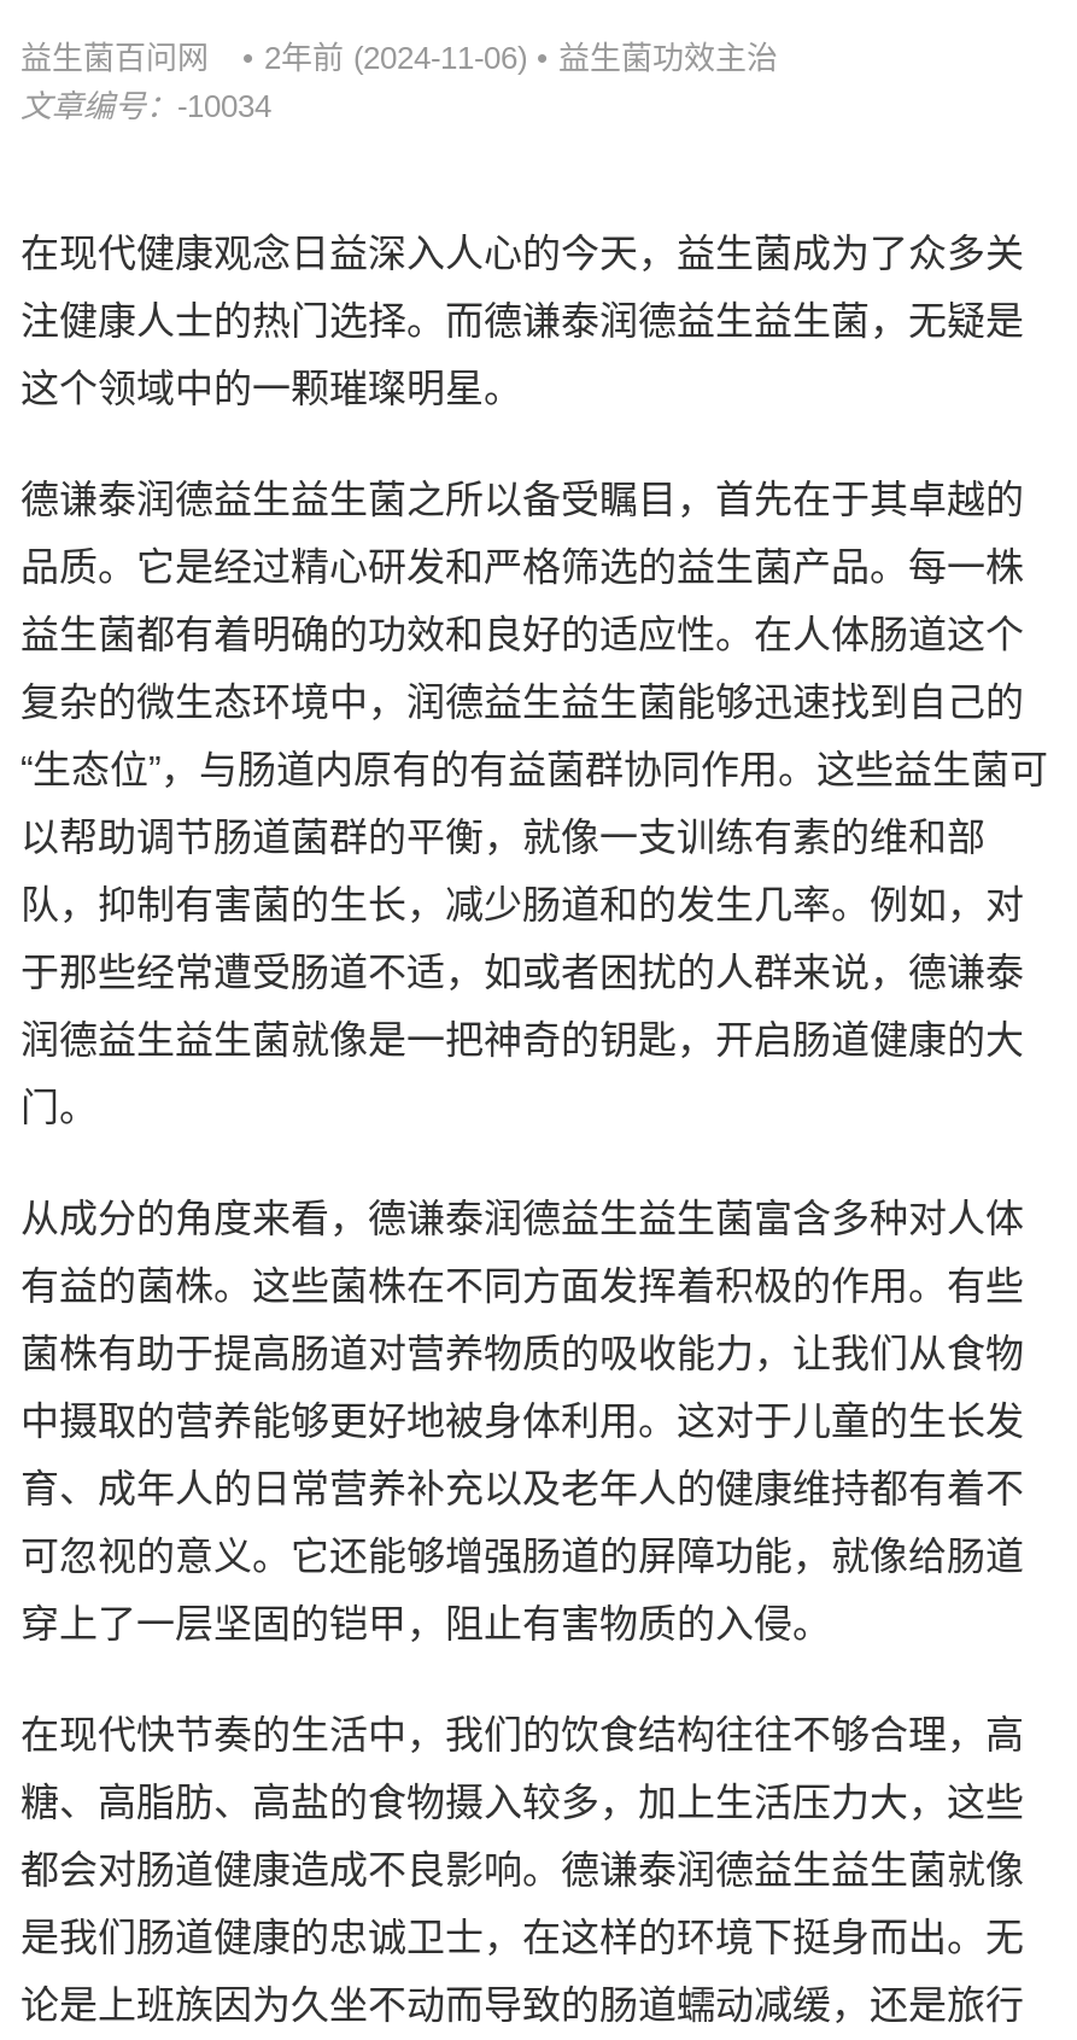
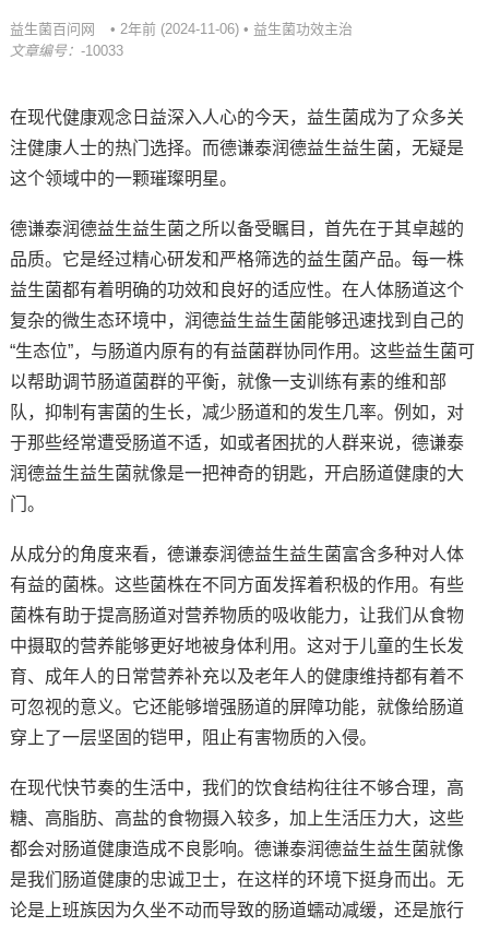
[21,88,271,124] 文章编号：-10034 -> [10,43,123,59] 文章编号：-10033

